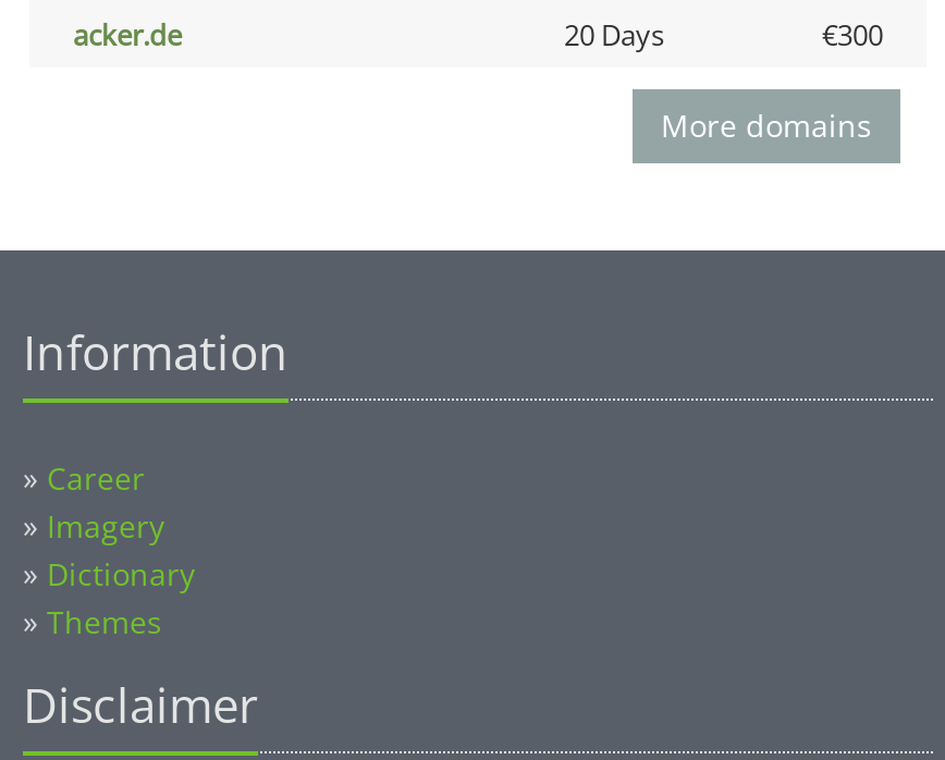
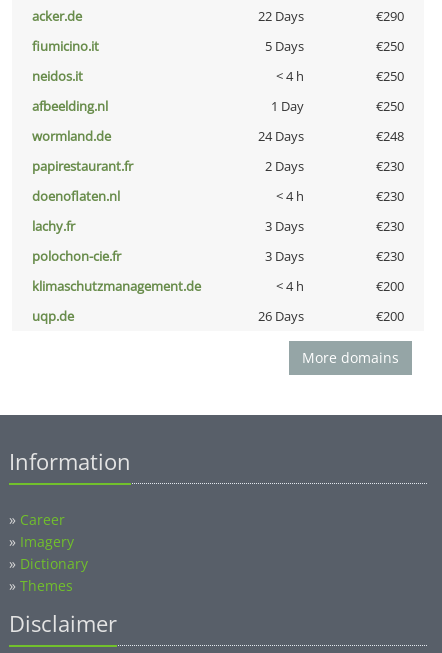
[564,15,883,54] 20 Days | €300 -> [32,7,404,325] 22 Days | €290 | fiumicino.it | 5 Days | €250 | neidos.it | < 4 h | €250 | afbeelding.nl | 1 Day | €250 | wormland.de | 24 Days | €248 | papirestaurant.fr | 2 Days | €230 | doenoflaten.nl | < 4 h | €230 | lachy.fr | 3 Days | €230 | polochon-cie.fr | 3 Days | €230 | klimaschutzmanagement.de | < 4 h | €200 | uqp.de | 26 Days | €200

